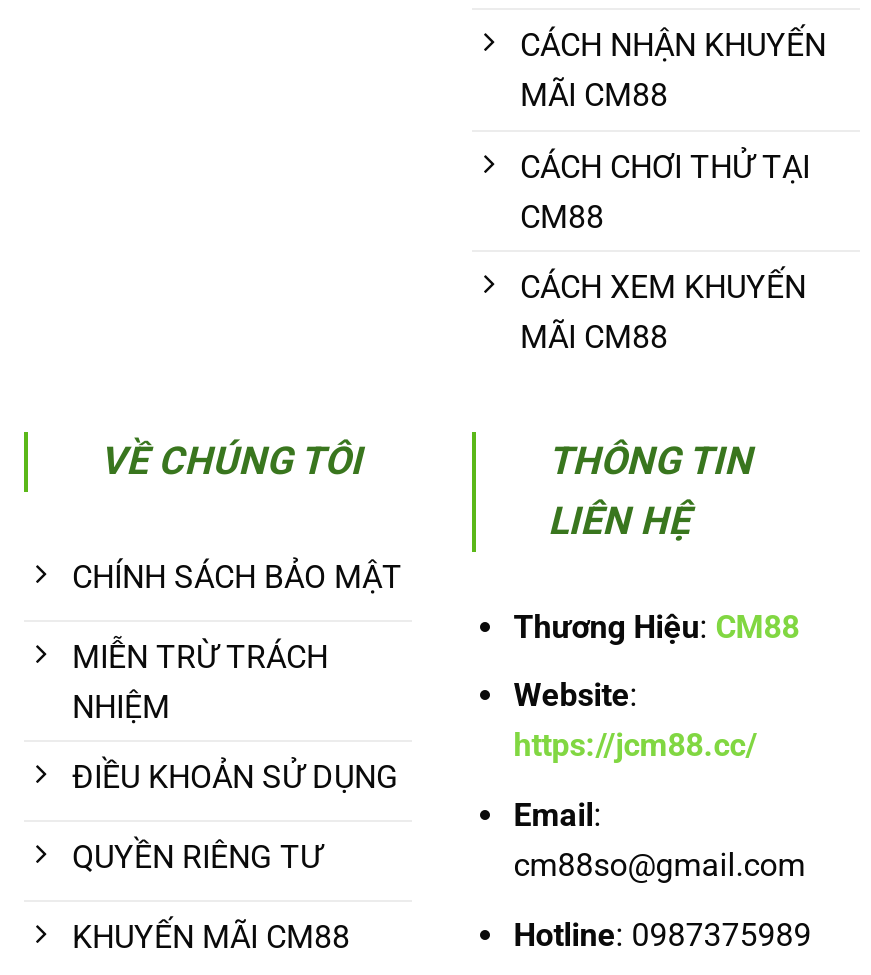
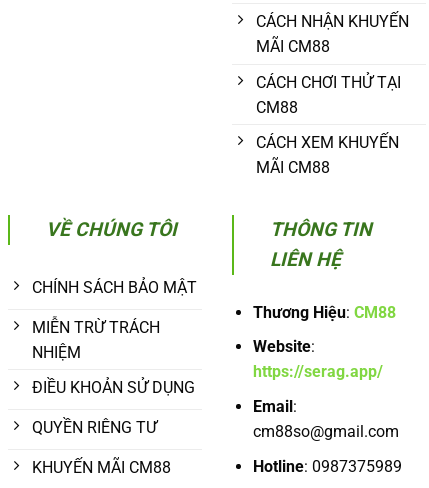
[514,727,758,765] https://jcm88.cc/ -> [253,362,383,381] https://serag.app/

